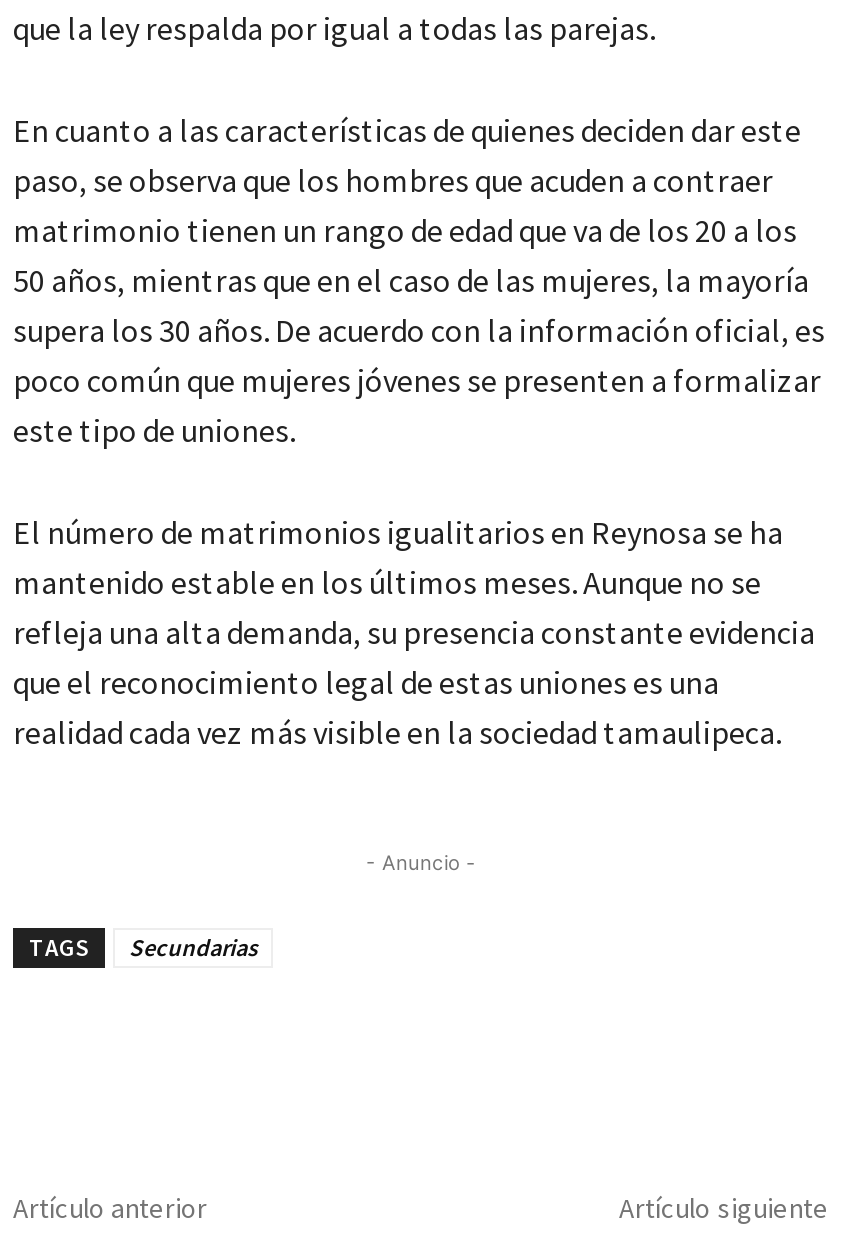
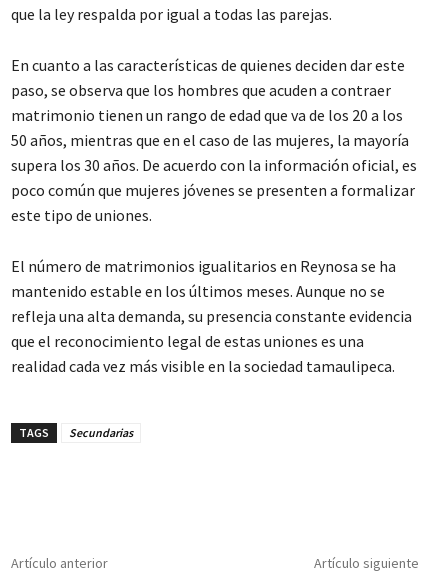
[366,849,476,873] - Anuncio - -> none

